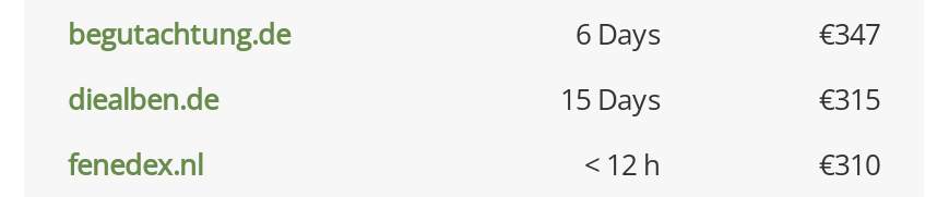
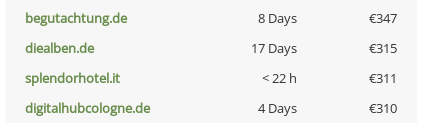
[576,14,661,53] 6 Days -> [257,9,296,27] 8 Days
[560,79,661,119] 15 Days -> [250,39,296,57] 17 Days
[68,145,661,184] fenedex.nl | < 12 h -> [25,69,397,117] splendorhotel.it | < 22 h | €311 | digitalhubcologne.de | 4 Days

